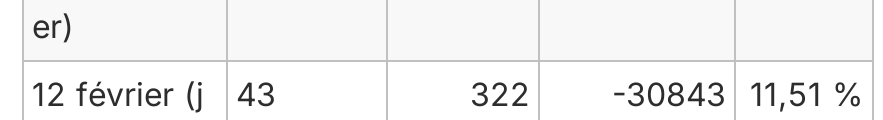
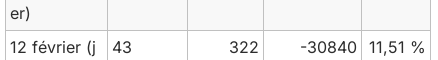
[612,74,864,114] -30843 11,51 % -> [300,37,426,57] -30840 11,51 %

